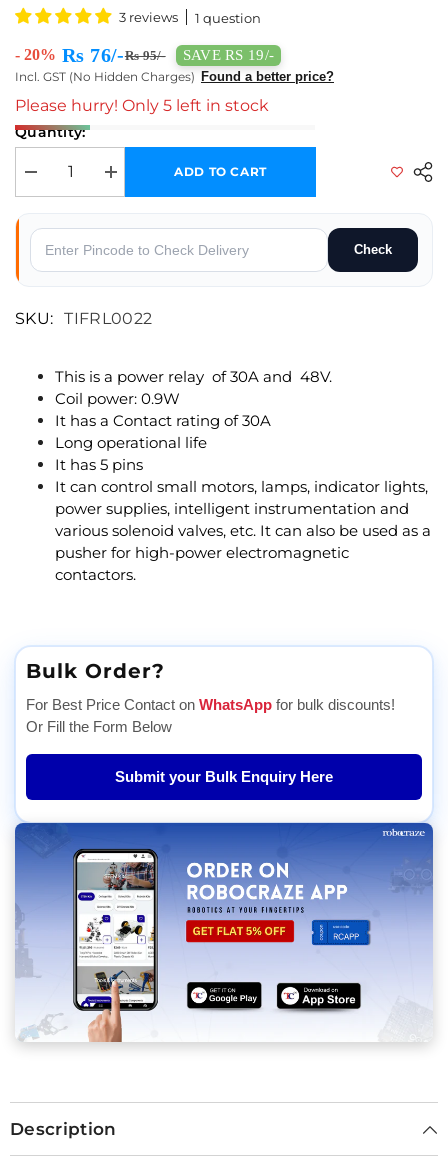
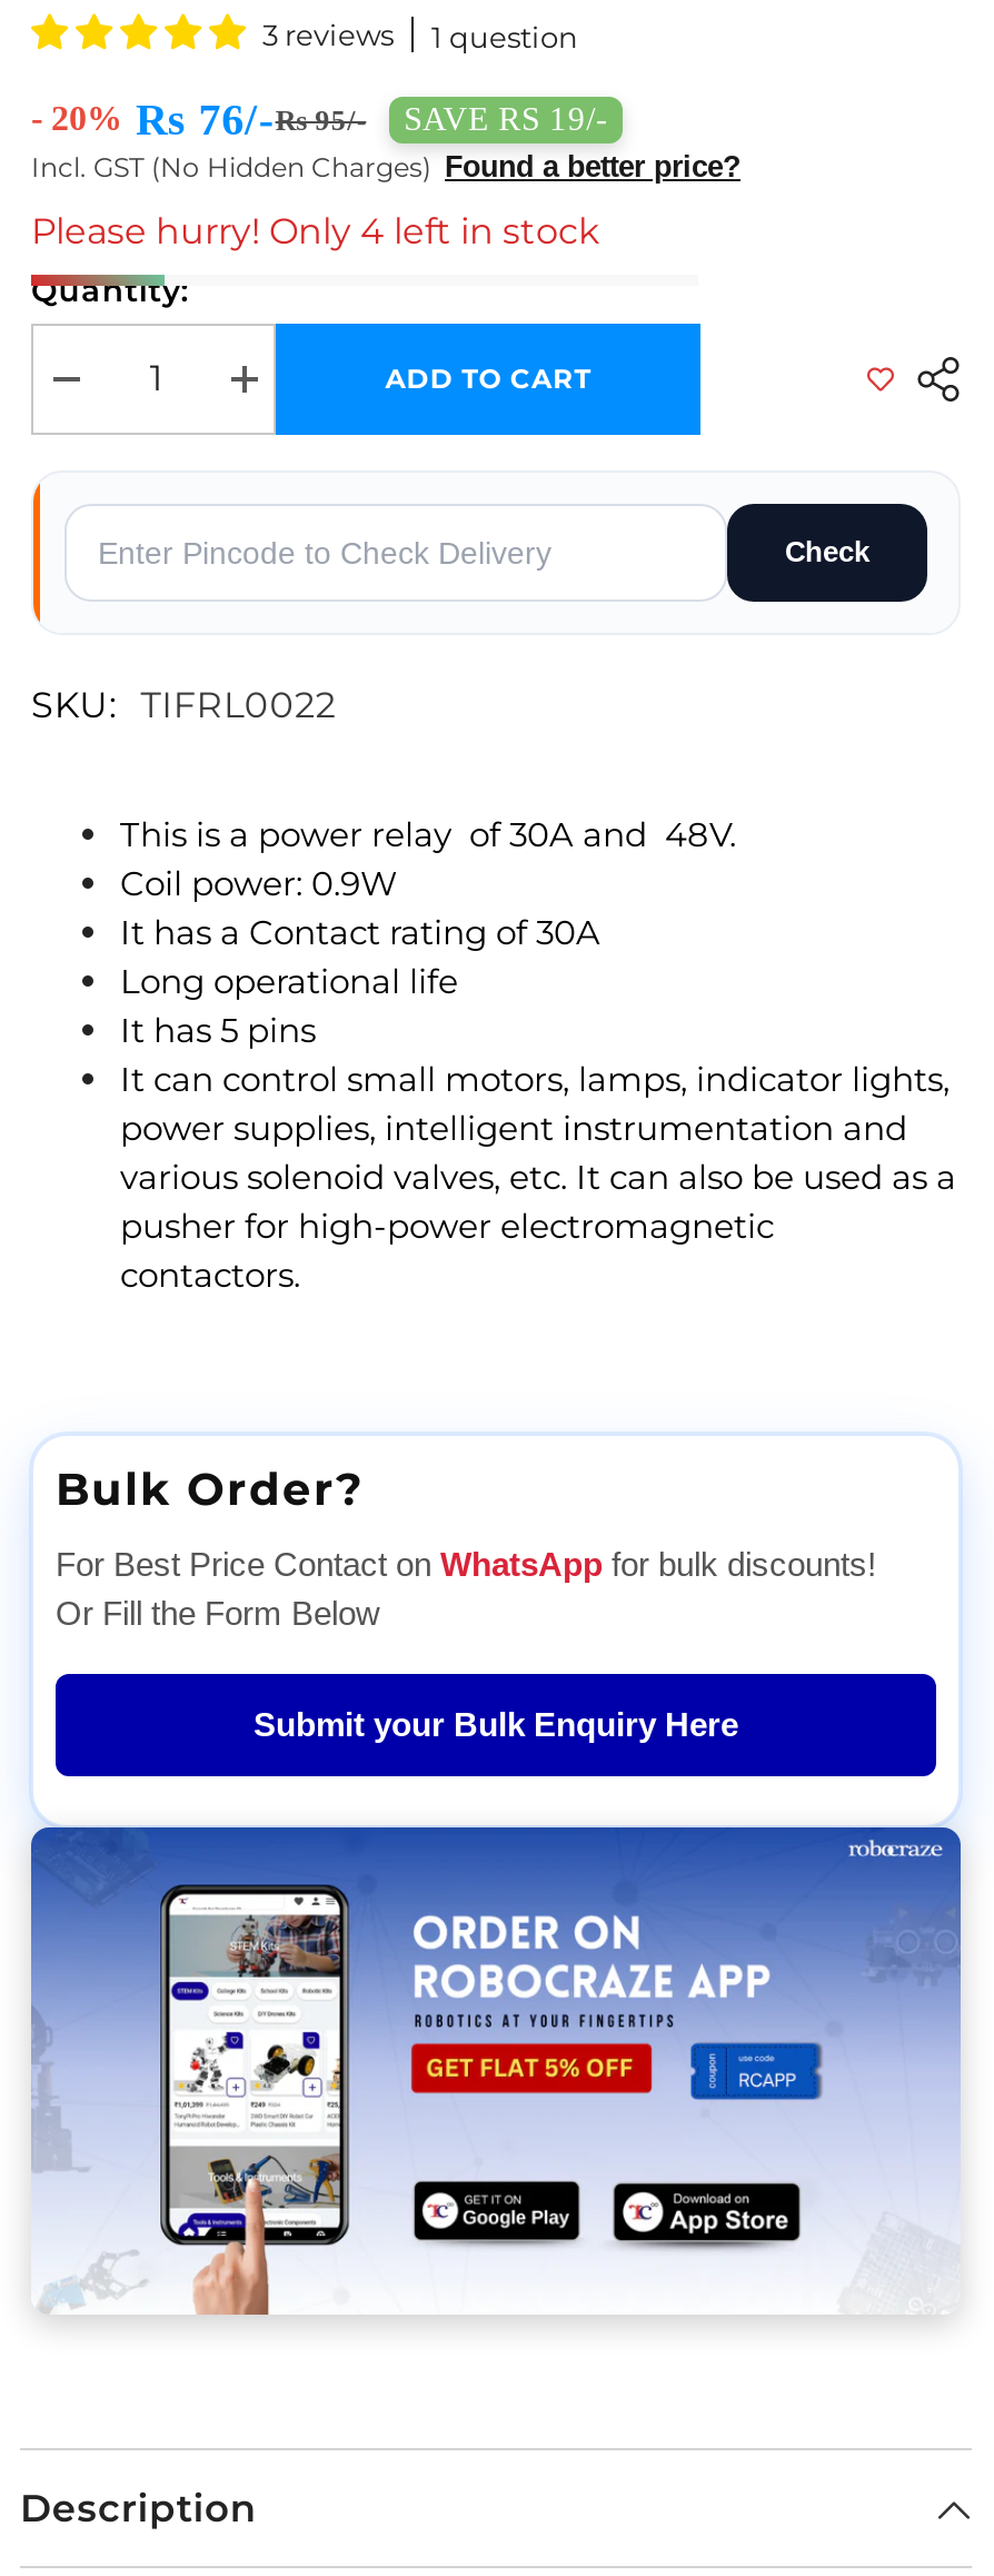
[15,96,269,115] Please hurry! Only 5 left in stock -> [31,209,600,252] Please hurry! Only 4 left in stock

